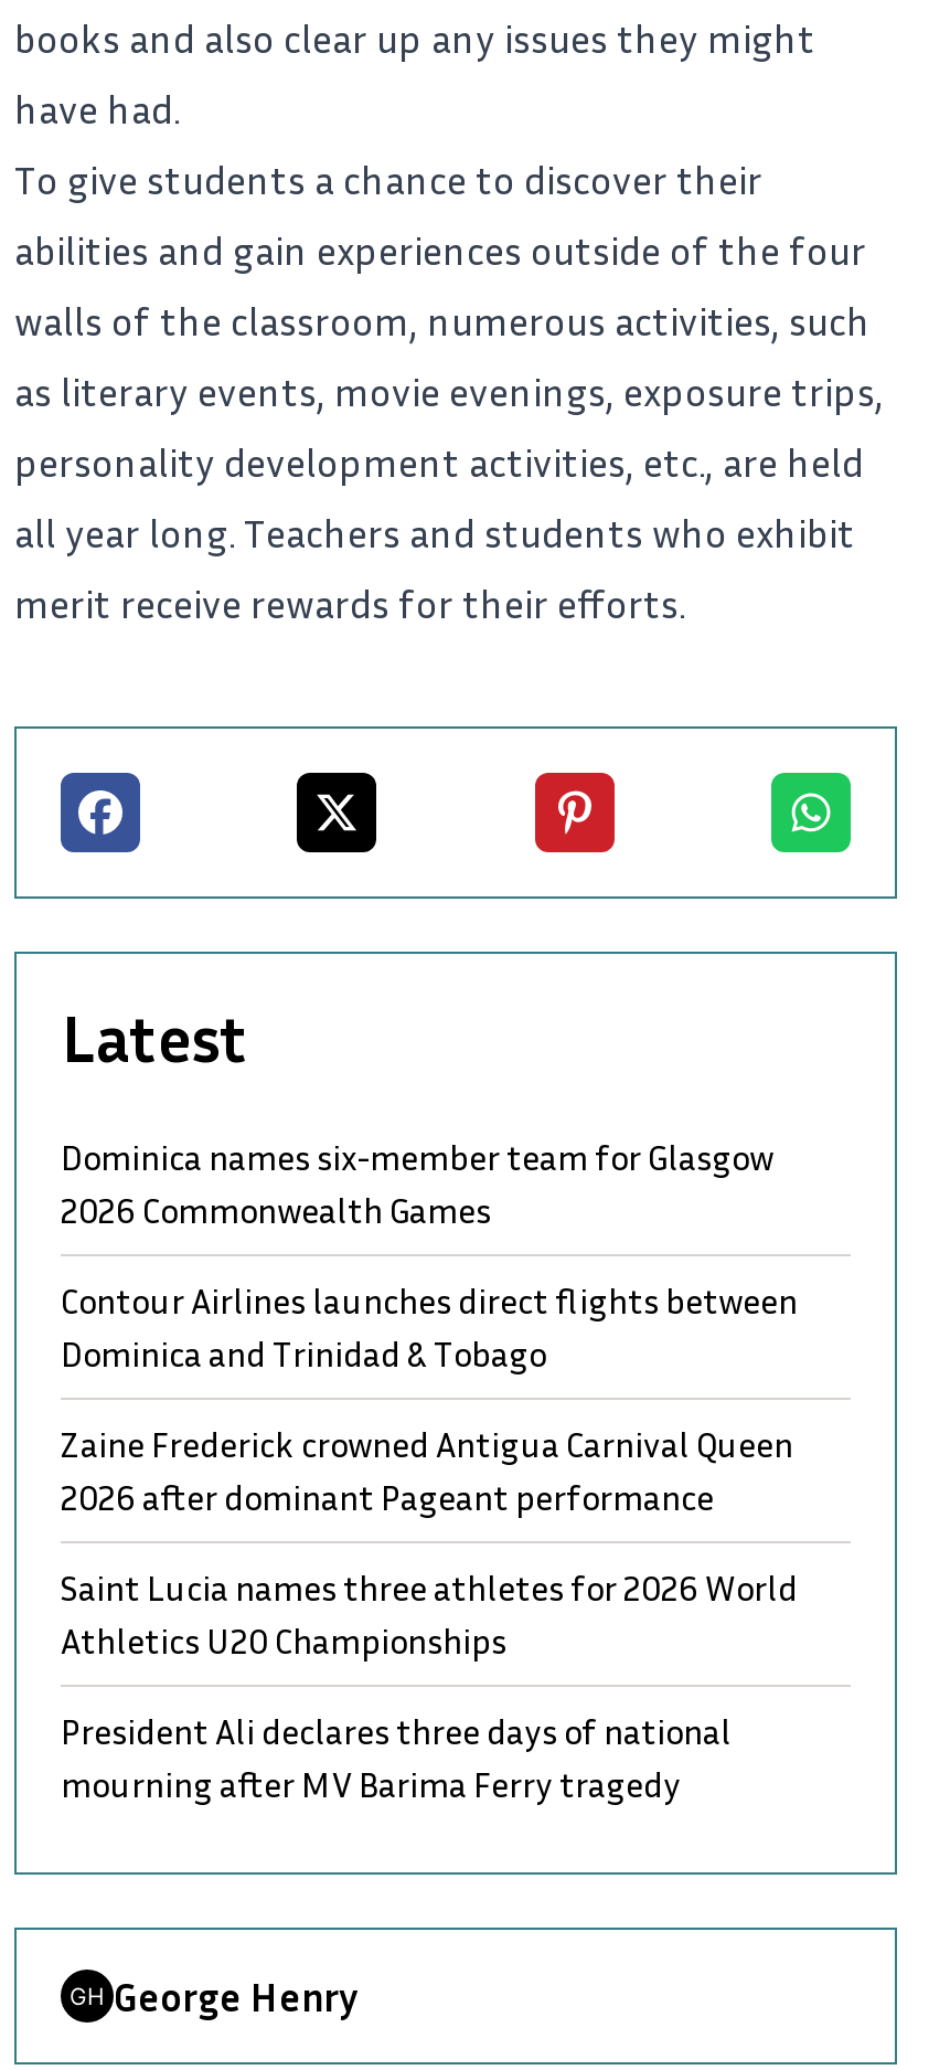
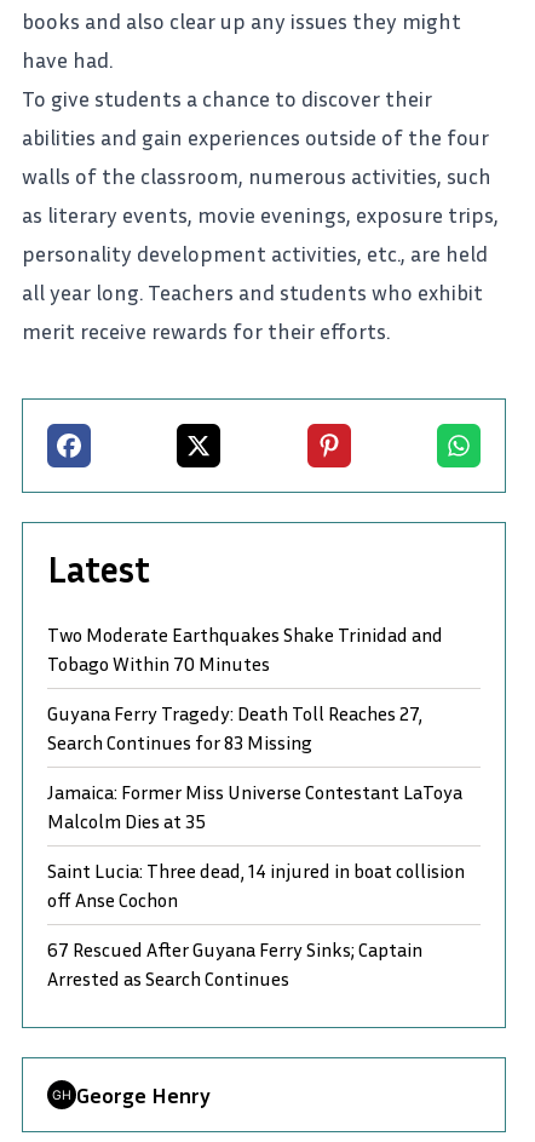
[61,1134,773,1231] Dominica names six-member team for Glasgow | 2026 Commonwealth Games -> [47,622,443,675] Two Moderate Earthquakes Shake Trinidad and | Tobago Within 70 Minutes
[61,1278,798,1375] Contour Airlines launches direct flights between | Dominica and Trinidad & Tobago -> [47,701,422,754] Guyana Ferry Tragedy: Death Toll Reaches 27, | Search Continues for 83 Missing
[61,1421,793,1518] Zaine Frederick crowned Antigua Carnival Queen | 2026 after dominant Pageant performance -> [47,780,462,833] Jamaica: Former Miss Universe Contestant LaToya | Malcolm Dies at 35
[61,1565,798,1662] Saint Lucia names three athletes for 2026 World | Athletics U20 Championships -> [47,858,465,912] Saint Lucia: Three dead, 14 injured in boat collision | off Anse Cochon
[61,1708,732,1805] President Ali declares three days of national | mourning after MV Barima Ferry tragedy -> [47,937,422,990] 67 Rescued After Guyana Ferry Sinks; Captain | Arrested as Search Continues

